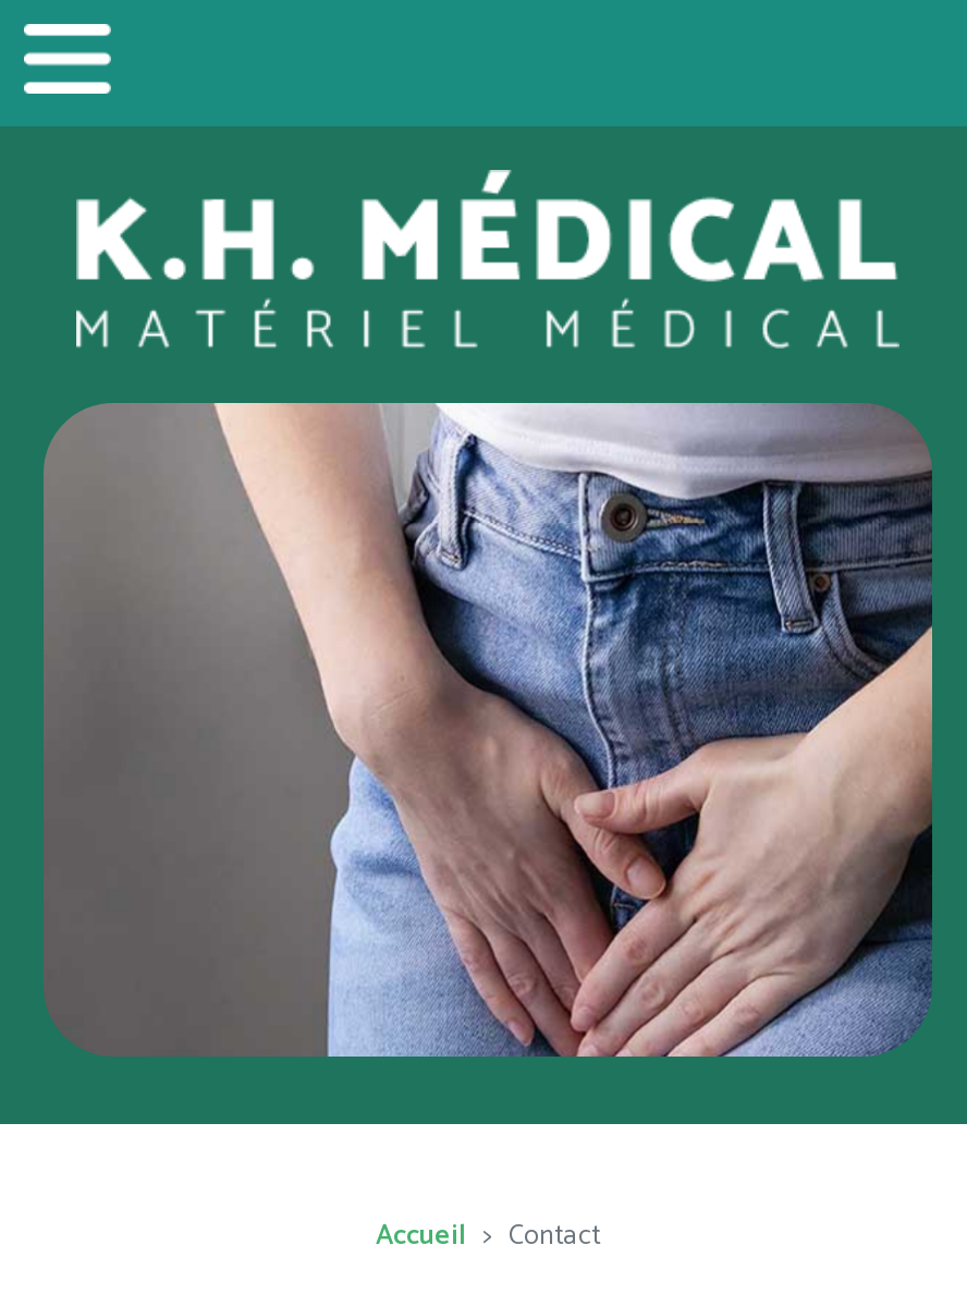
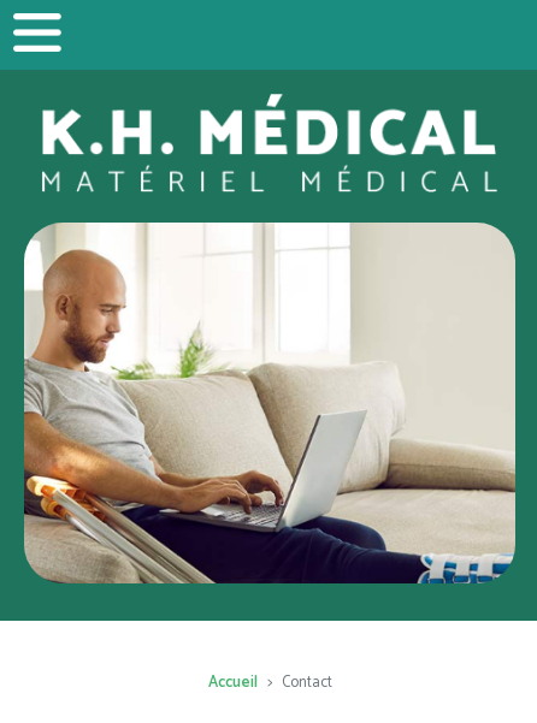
[44,401,934,1059] [image] -> [23,221,517,585] [image]

